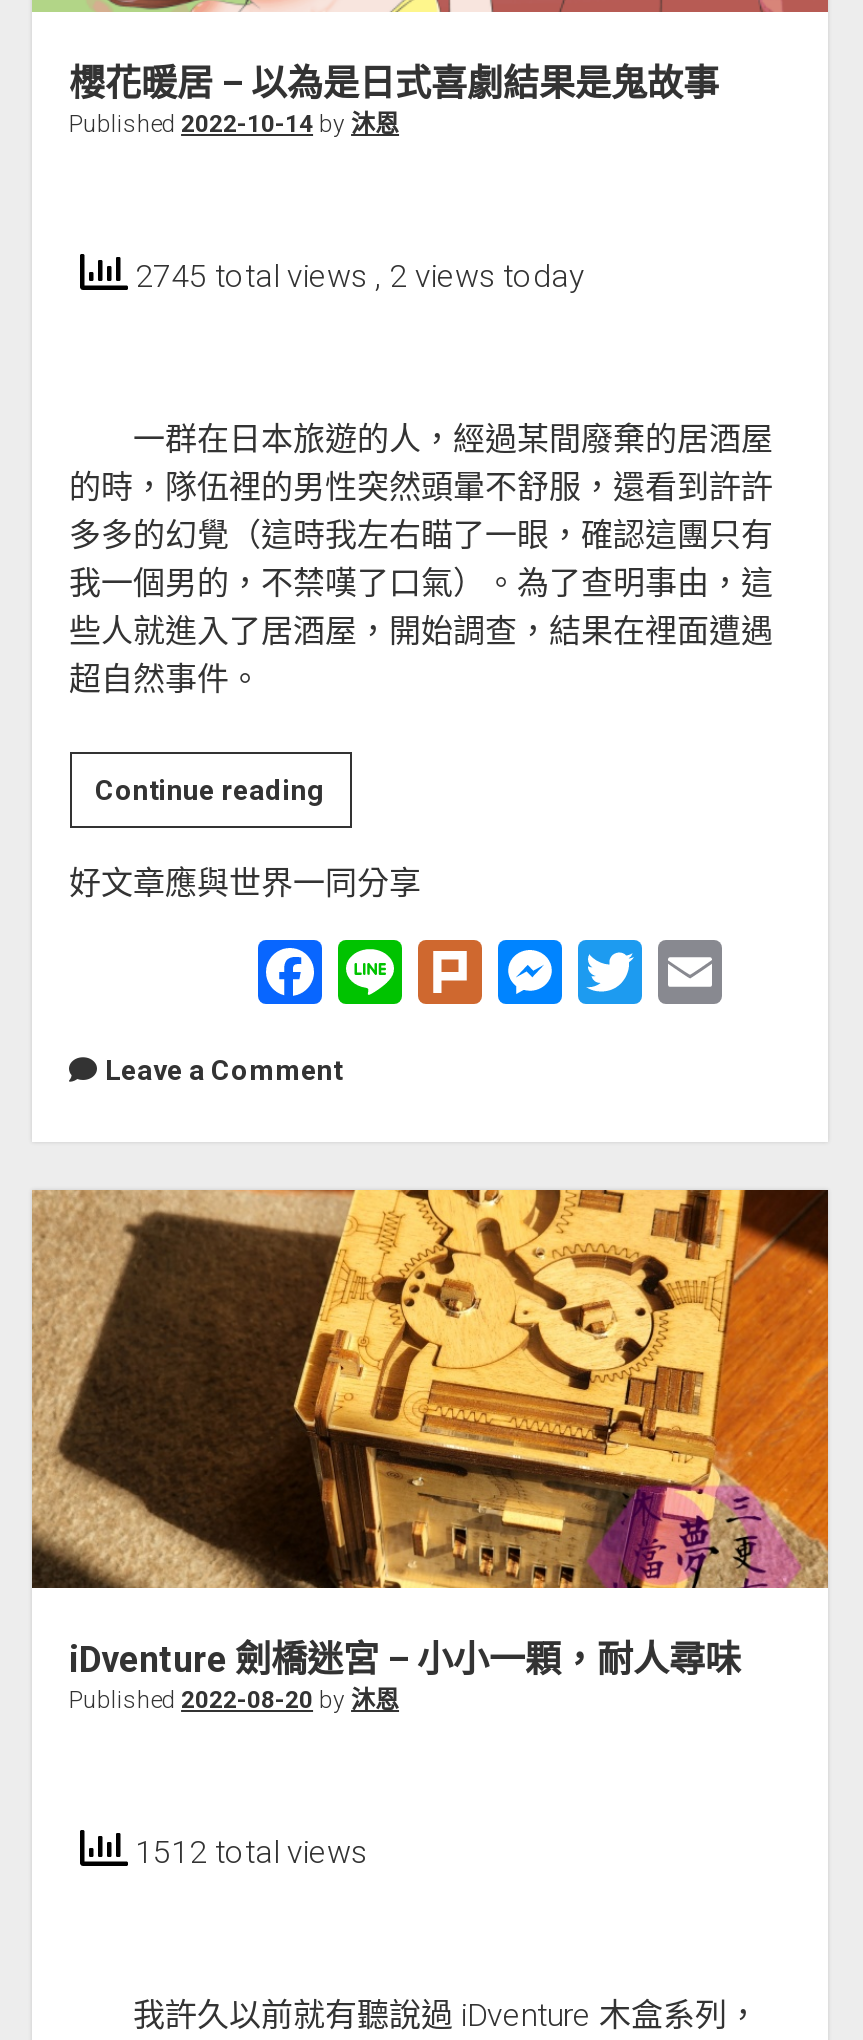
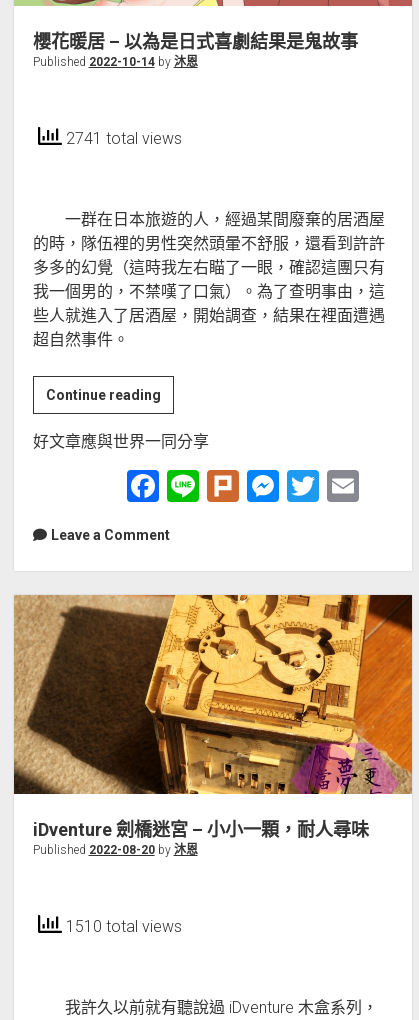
[127,257,585,295] 2745 total views, 2 views today -> [61,128,181,147] 2741 total views
[127,1833,367,1871] 1512 total views -> [61,917,181,936] 1510 total views

